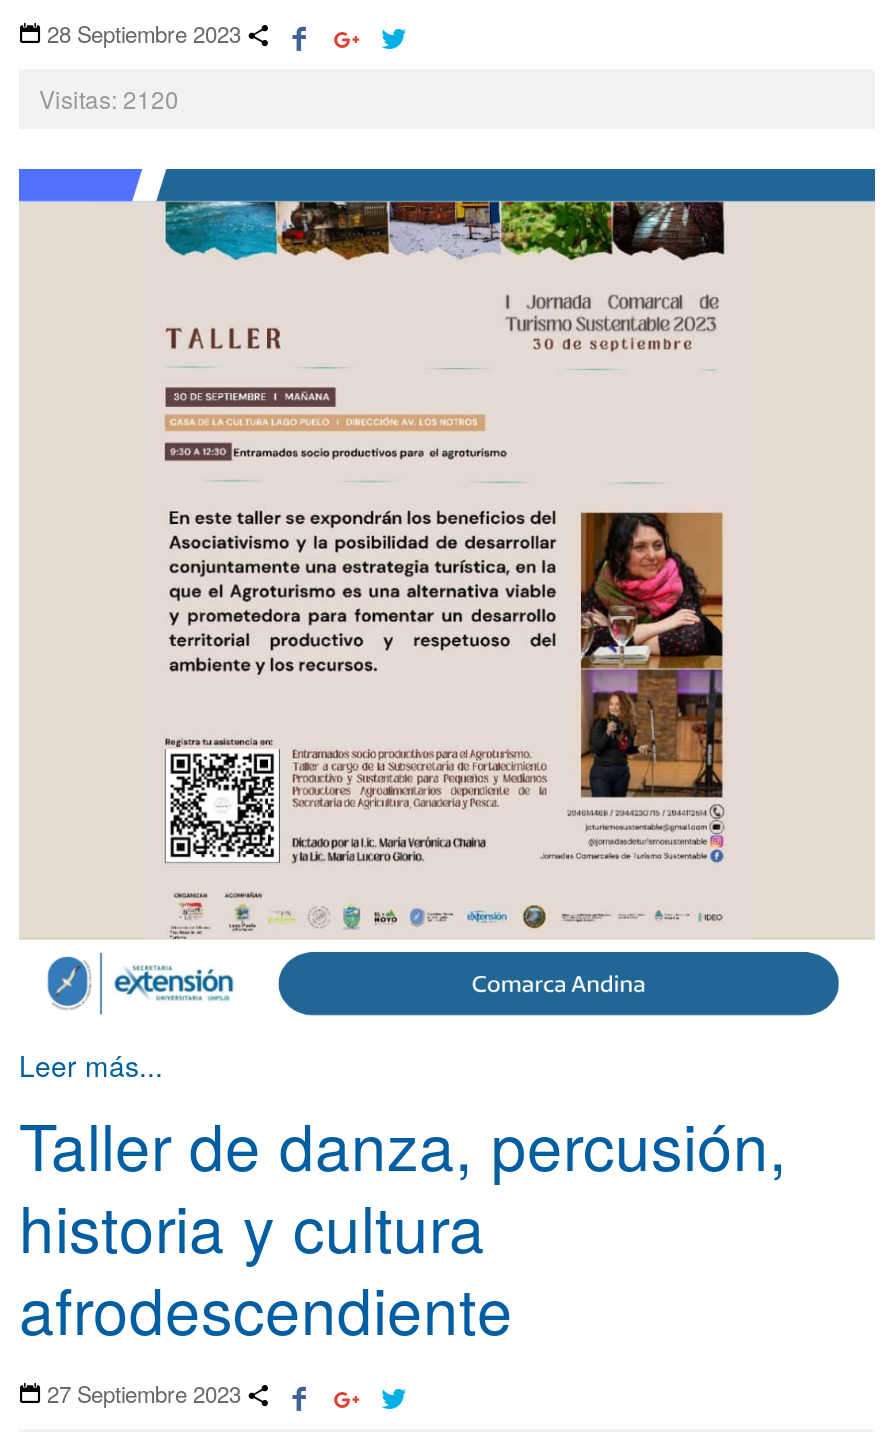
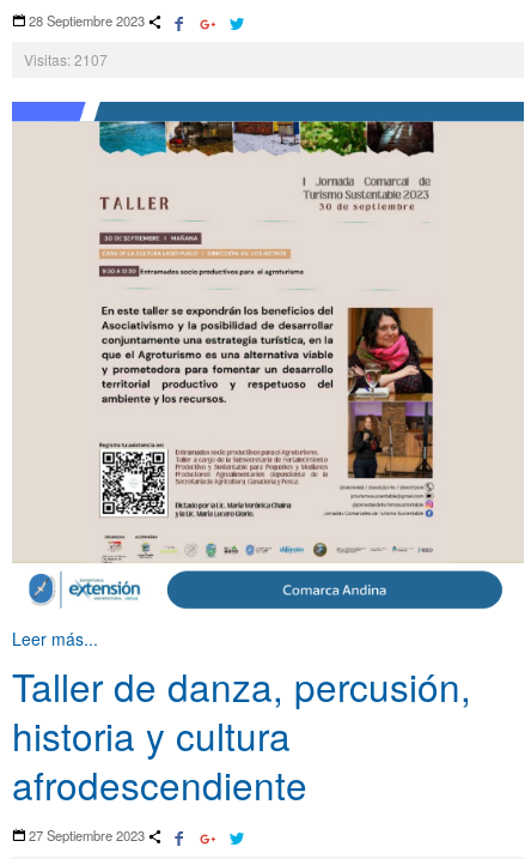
[39,81,179,115] Visitas: 2120 -> [24,49,108,70] Visitas: 2107

